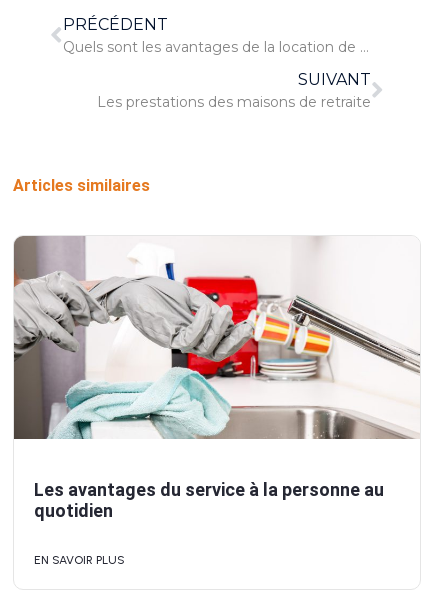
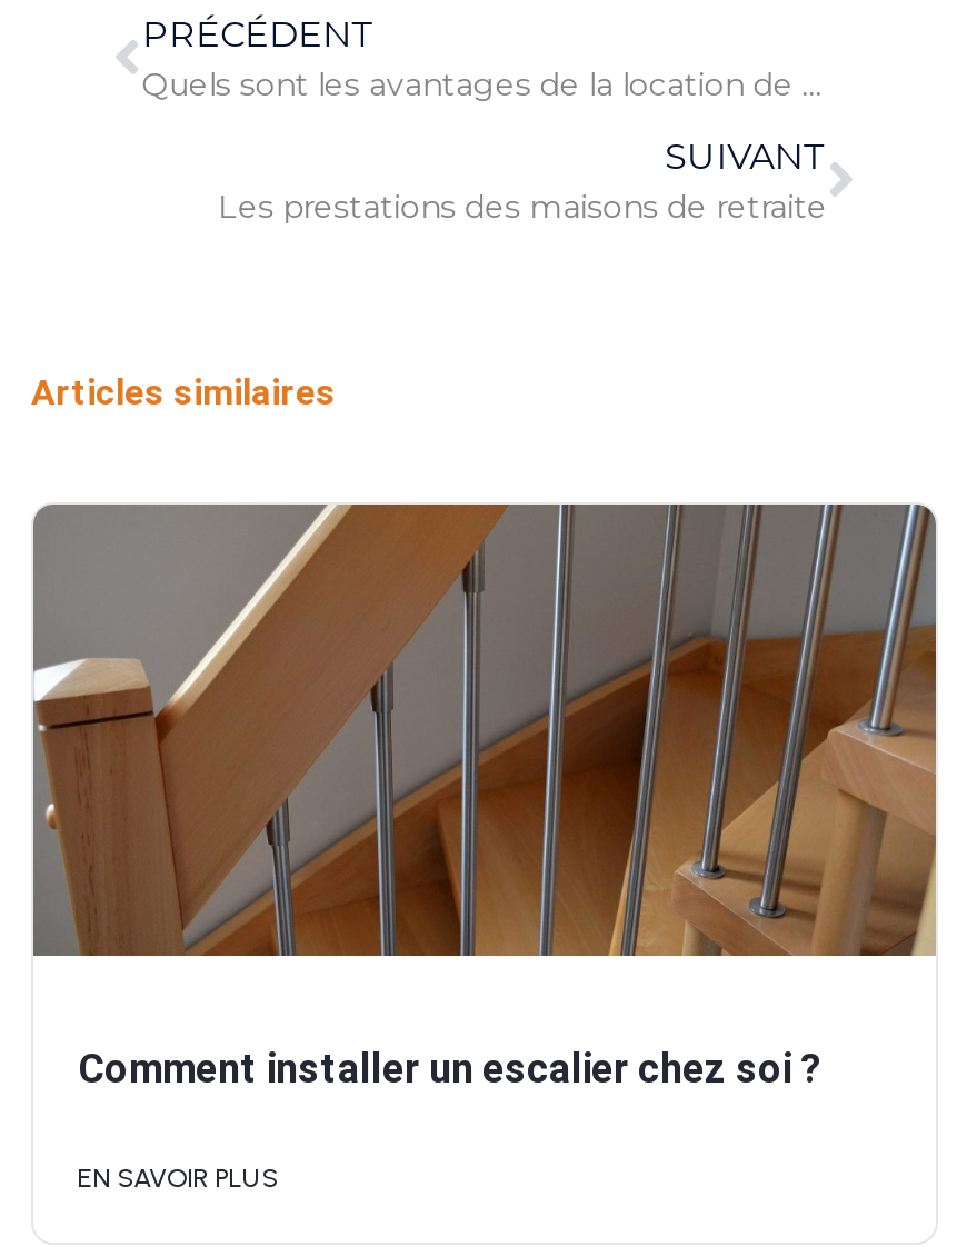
[14,236,420,521] [image] | Les avantages du service à la personne au | quotidien -> [33,502,938,1092] [image] | Comment installer un escalier chez soi ?

